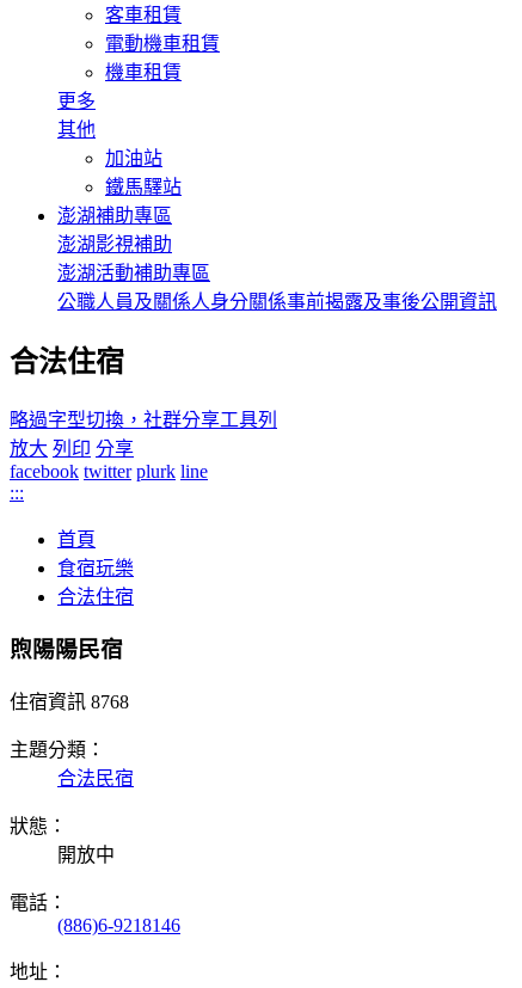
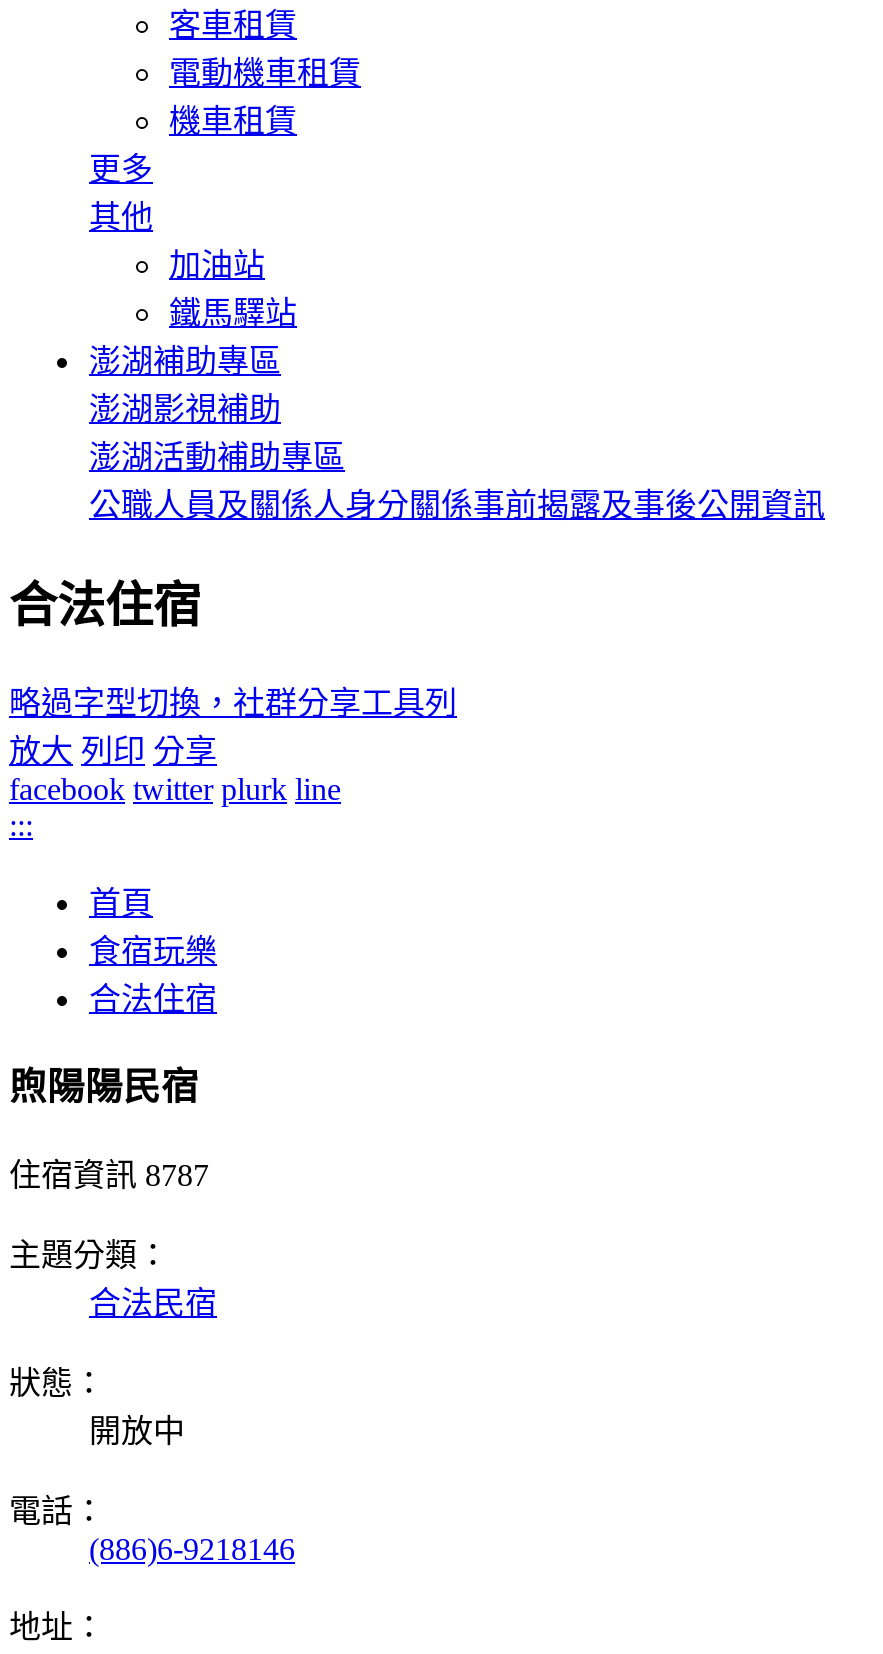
[10,692,129,712] 住宿資訊8768 -> [9,1158,209,1192] 住宿資訊8787

